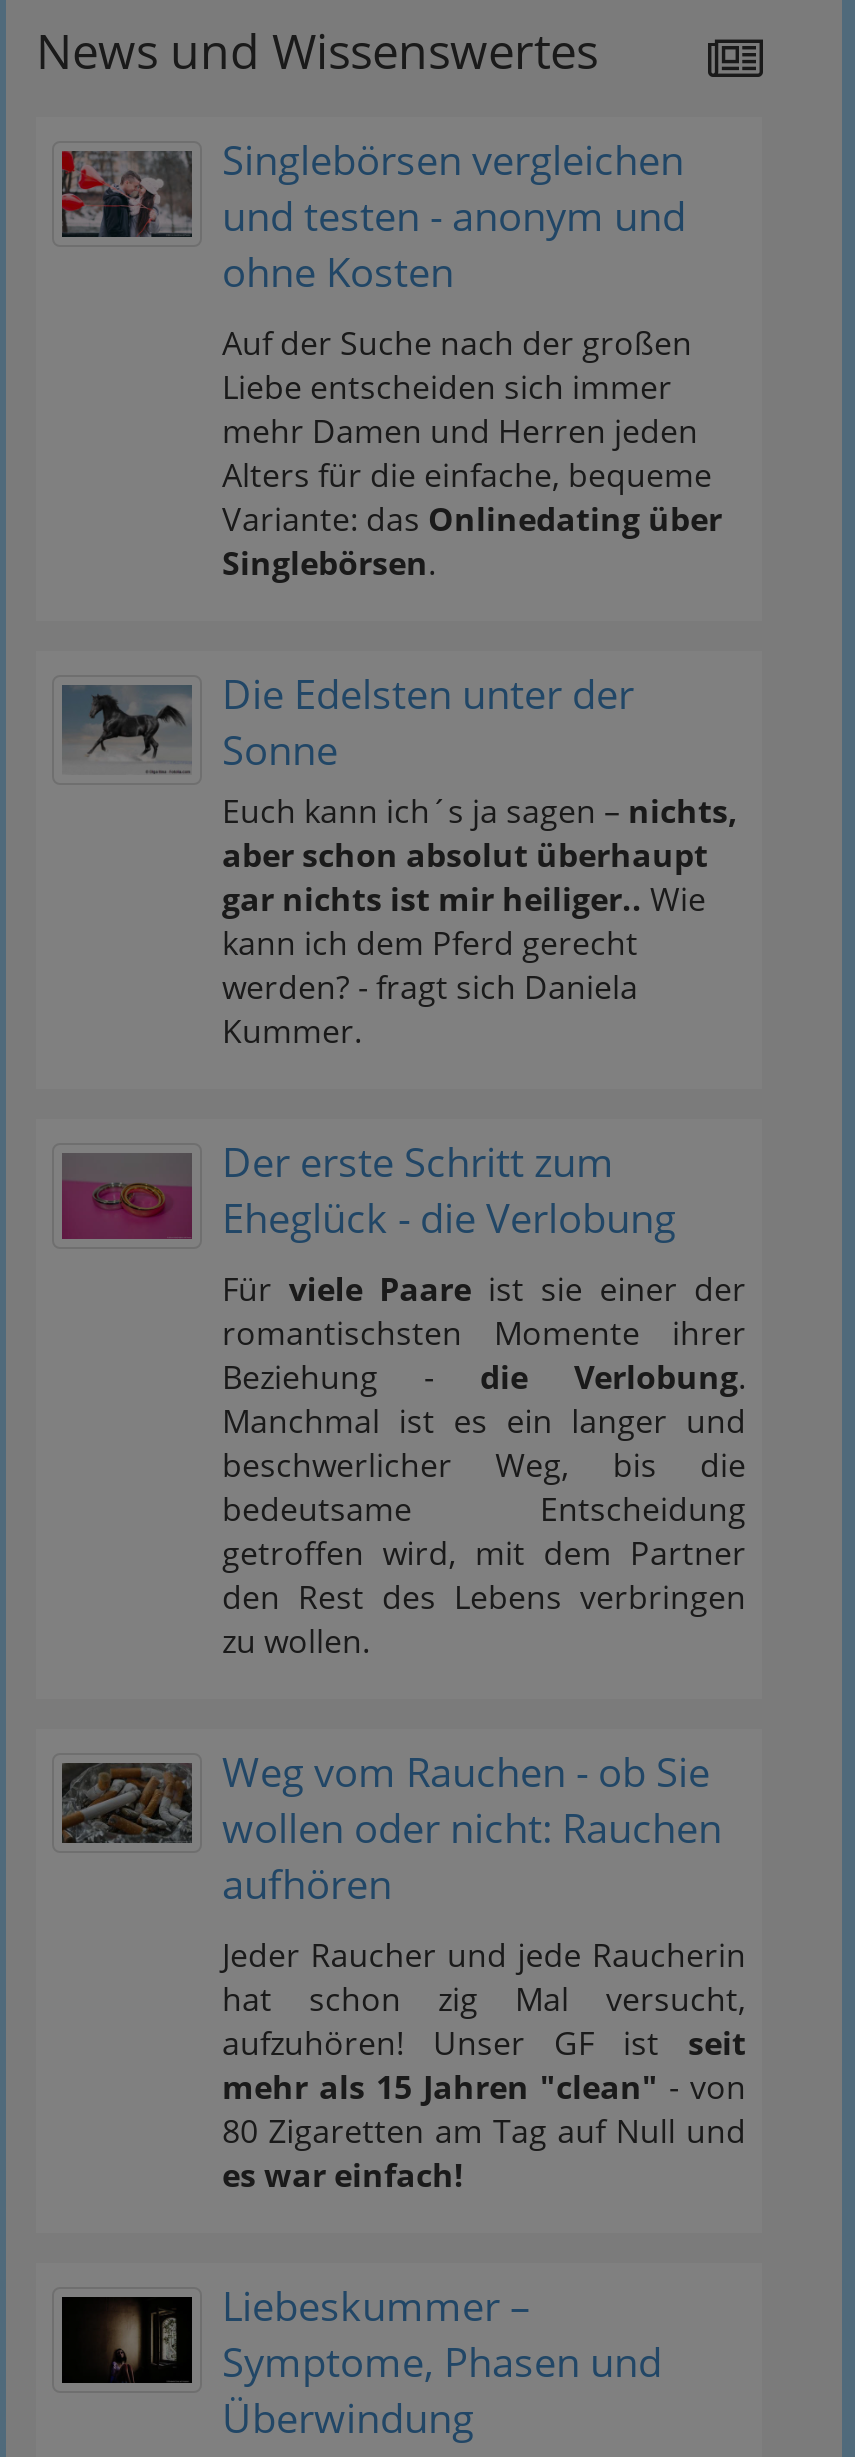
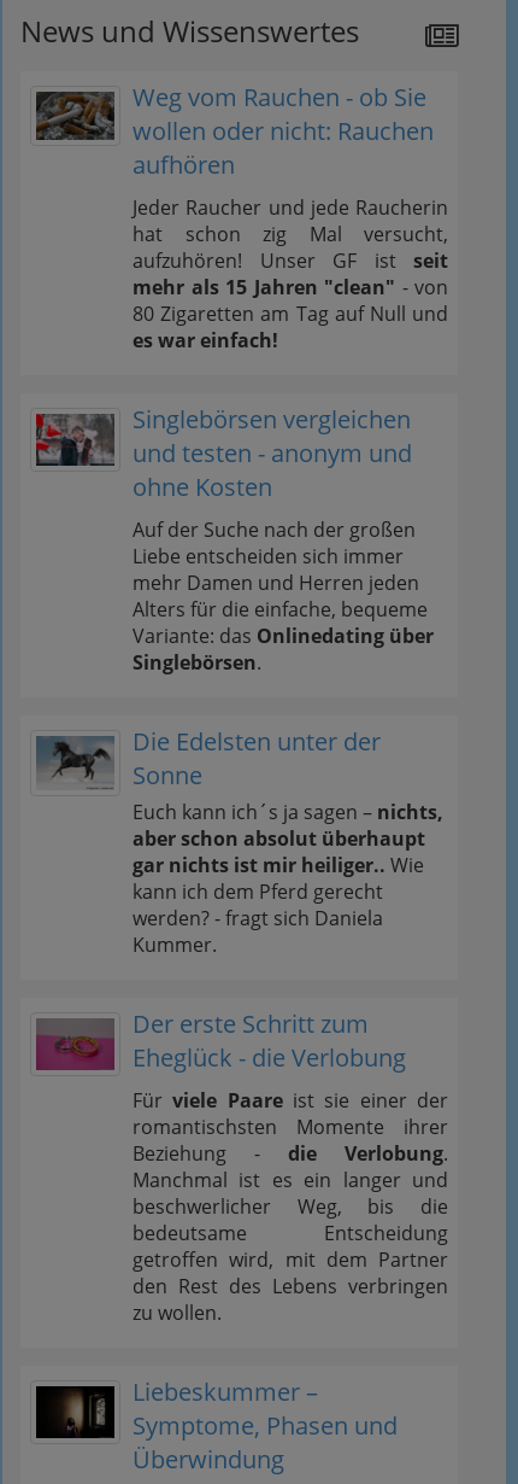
moved [60,133,746,1663] -> [35,403,448,1326]: [image] | Singlebörsen vergleichen | und testen - anonym und | ... | den Rest des Lebens verbringen | zu wollen.
moved [60,1745,746,2197] -> [35,81,448,354]: [image] | Weg vom Rauchen - ob Sie | wollen oder nicht: Rauchen | ... | 80 Zigaretten am Tag auf Null und | es war einfach!

